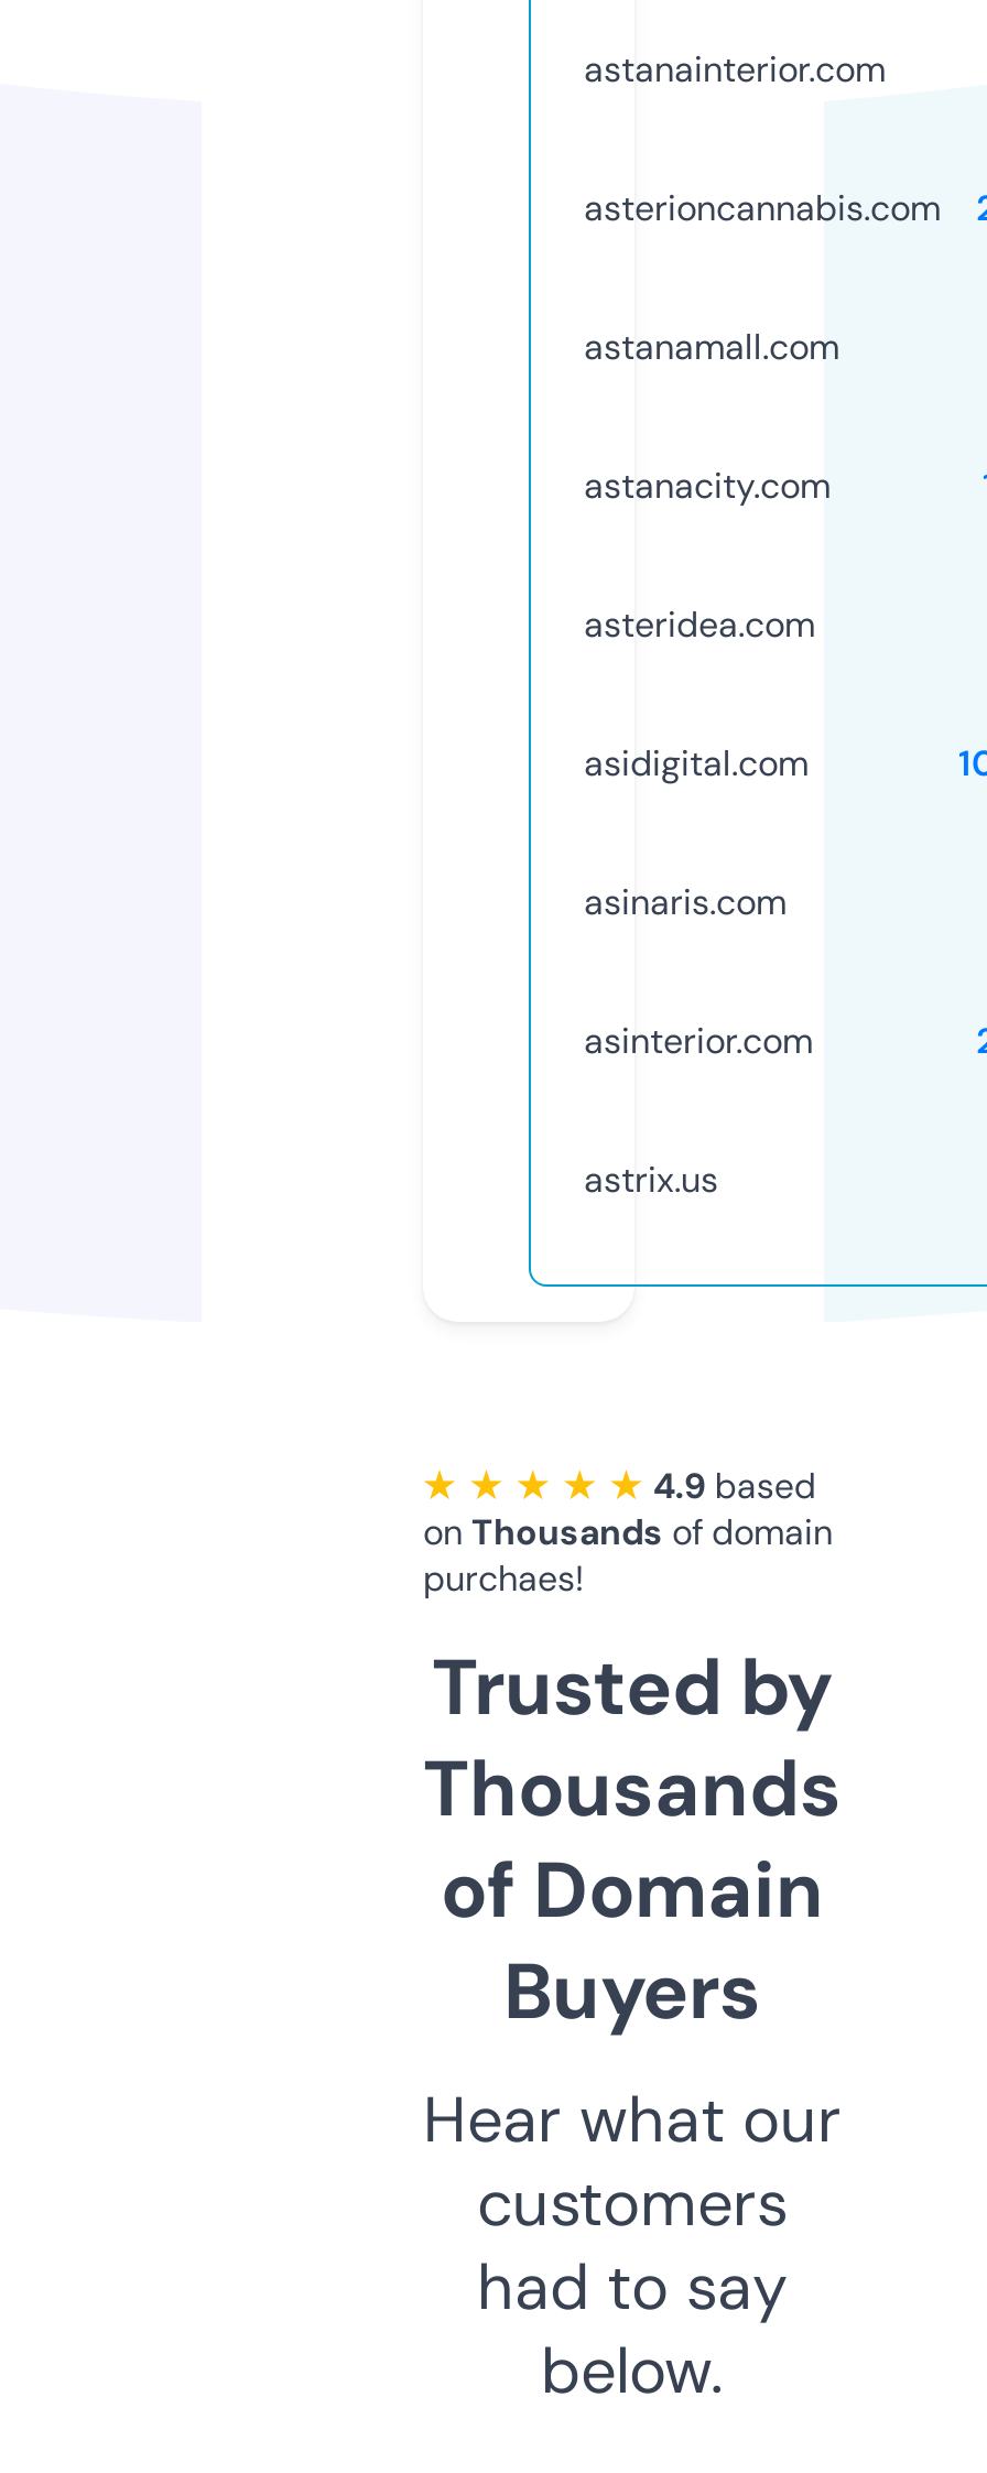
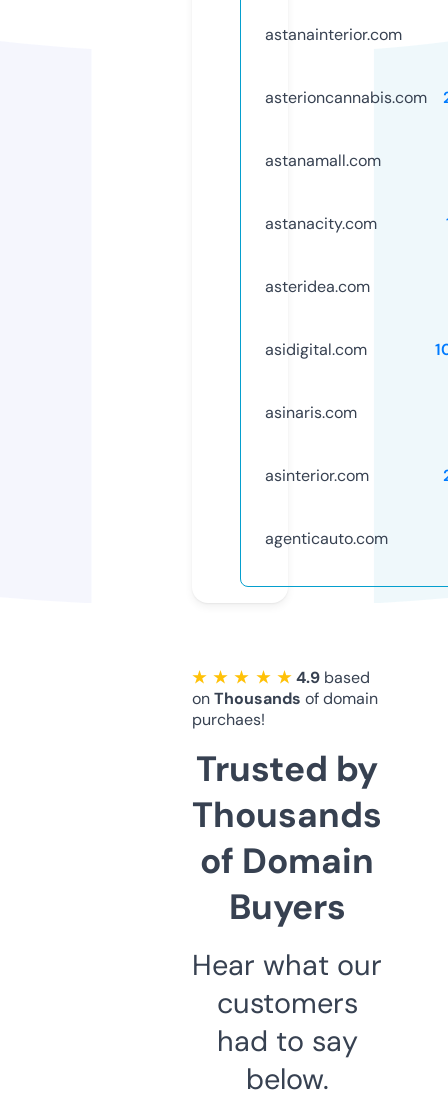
[584,1156,718,1202] astrix.us -> [265,528,388,549] agenticauto.com

